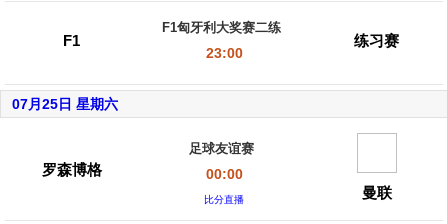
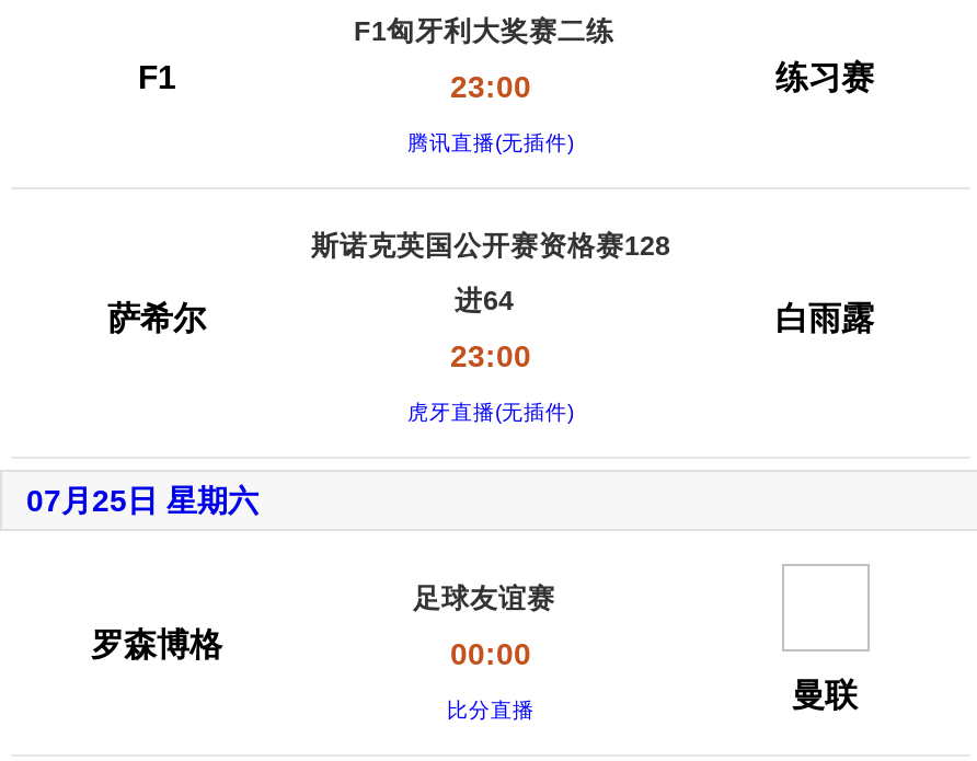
none -> [107,299,206,336] 萨希尔
none -> [311,231,670,424] 斯诺克英国公开赛资格赛128 | 进64 | 23:00 | 虎牙直播(无插件)
none -> [407,130,574,154] 腾讯直播(无插件)
none -> [775,299,874,336] 白雨露

